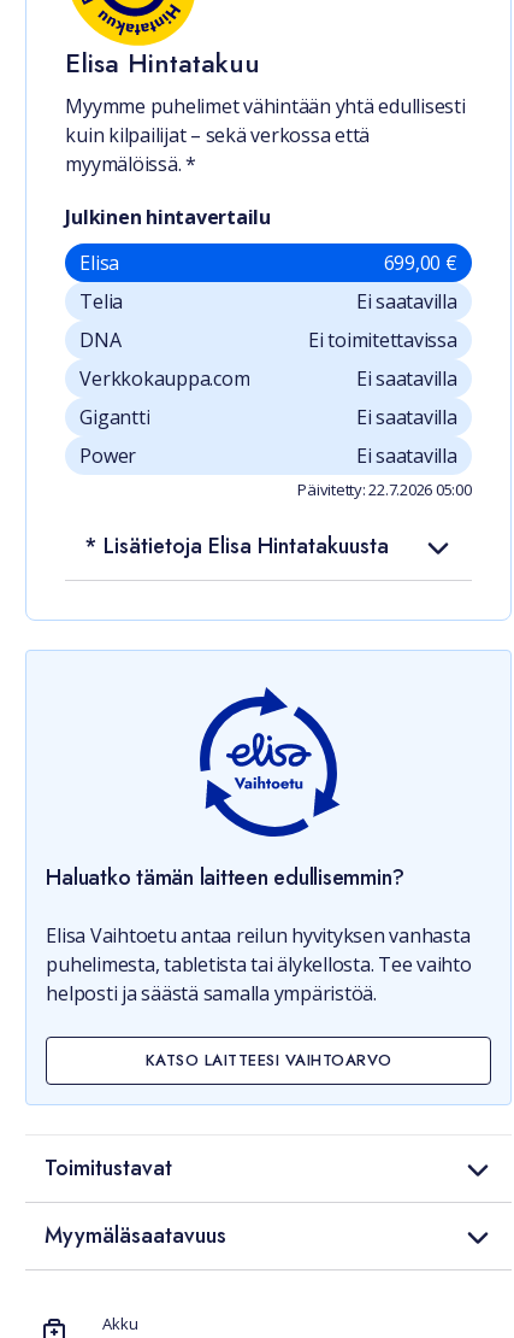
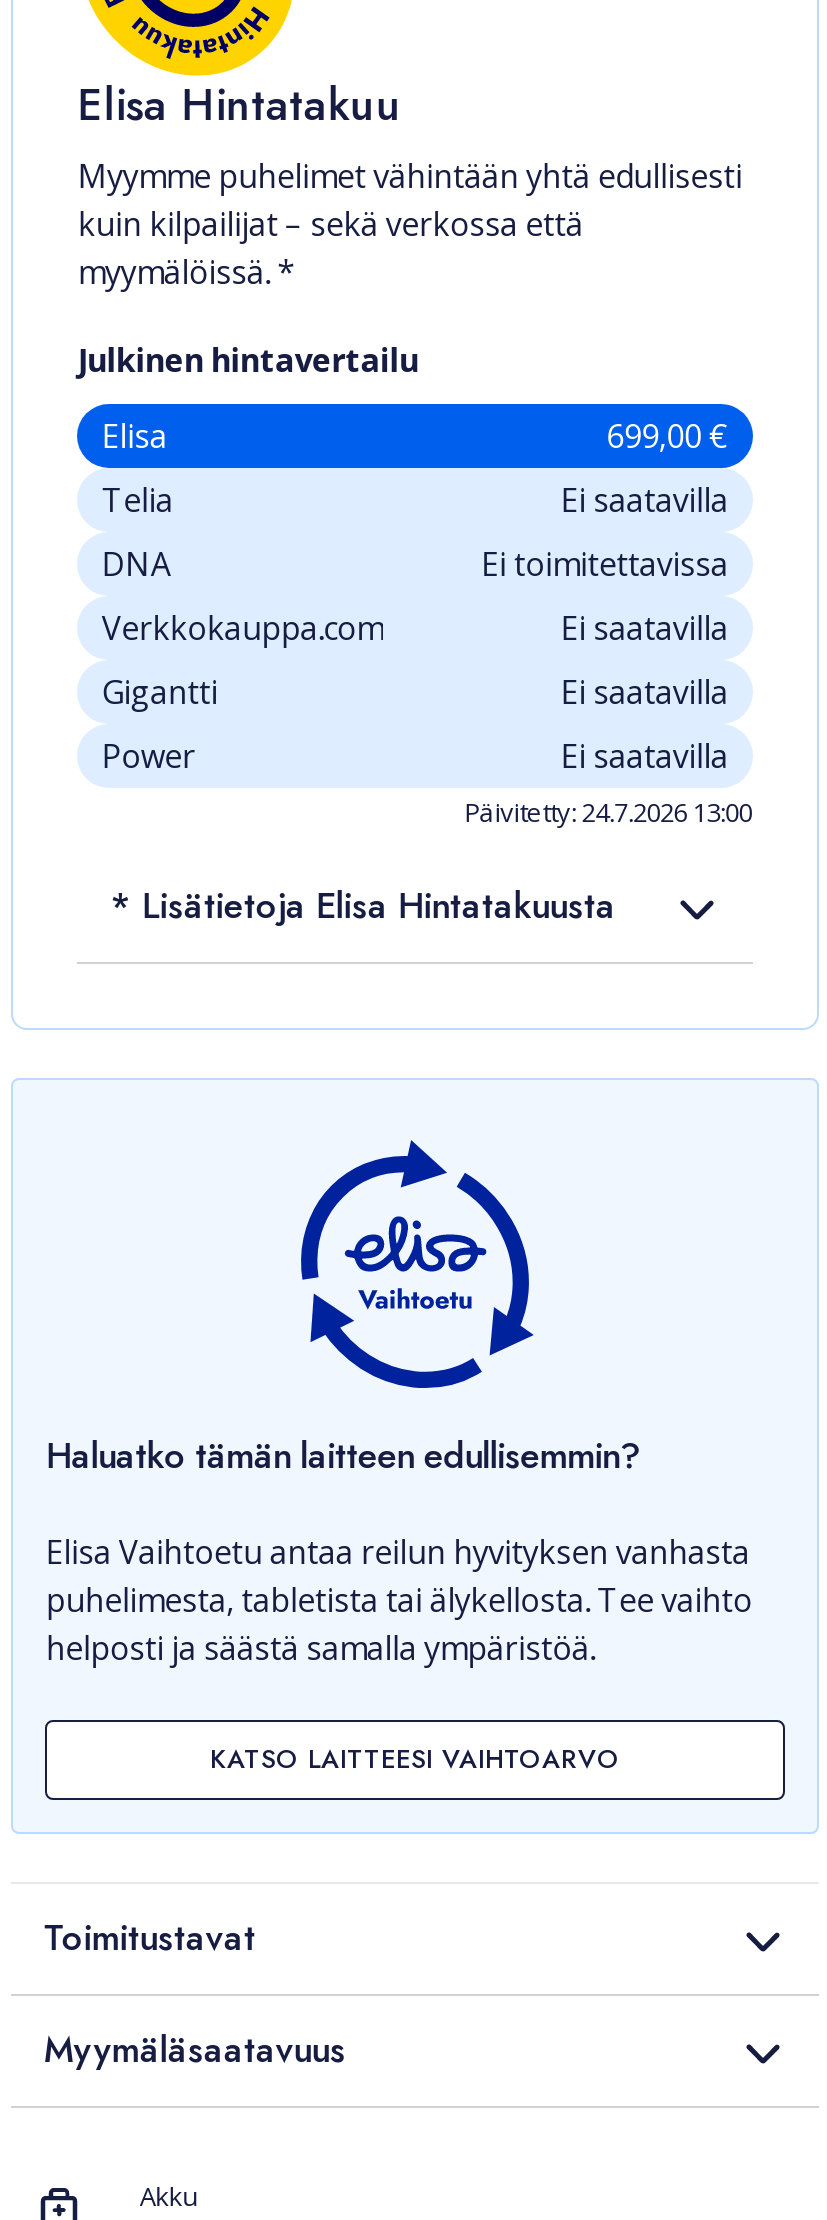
[298,479,471,500] Päivitetty: 22.7.2026 05:00 -> [464,794,752,830] Päivitetty: 24.7.2026 13:00

